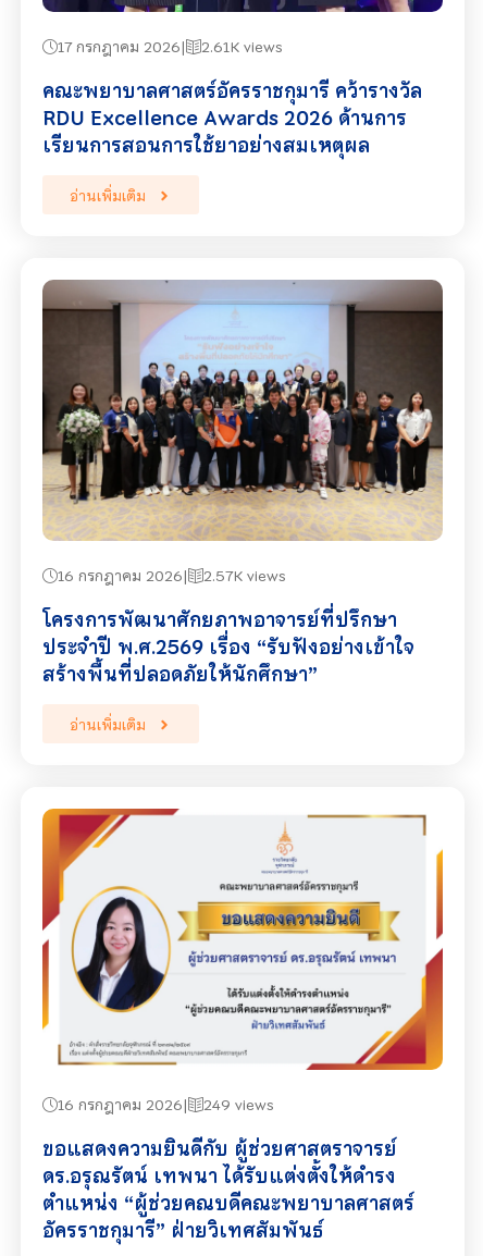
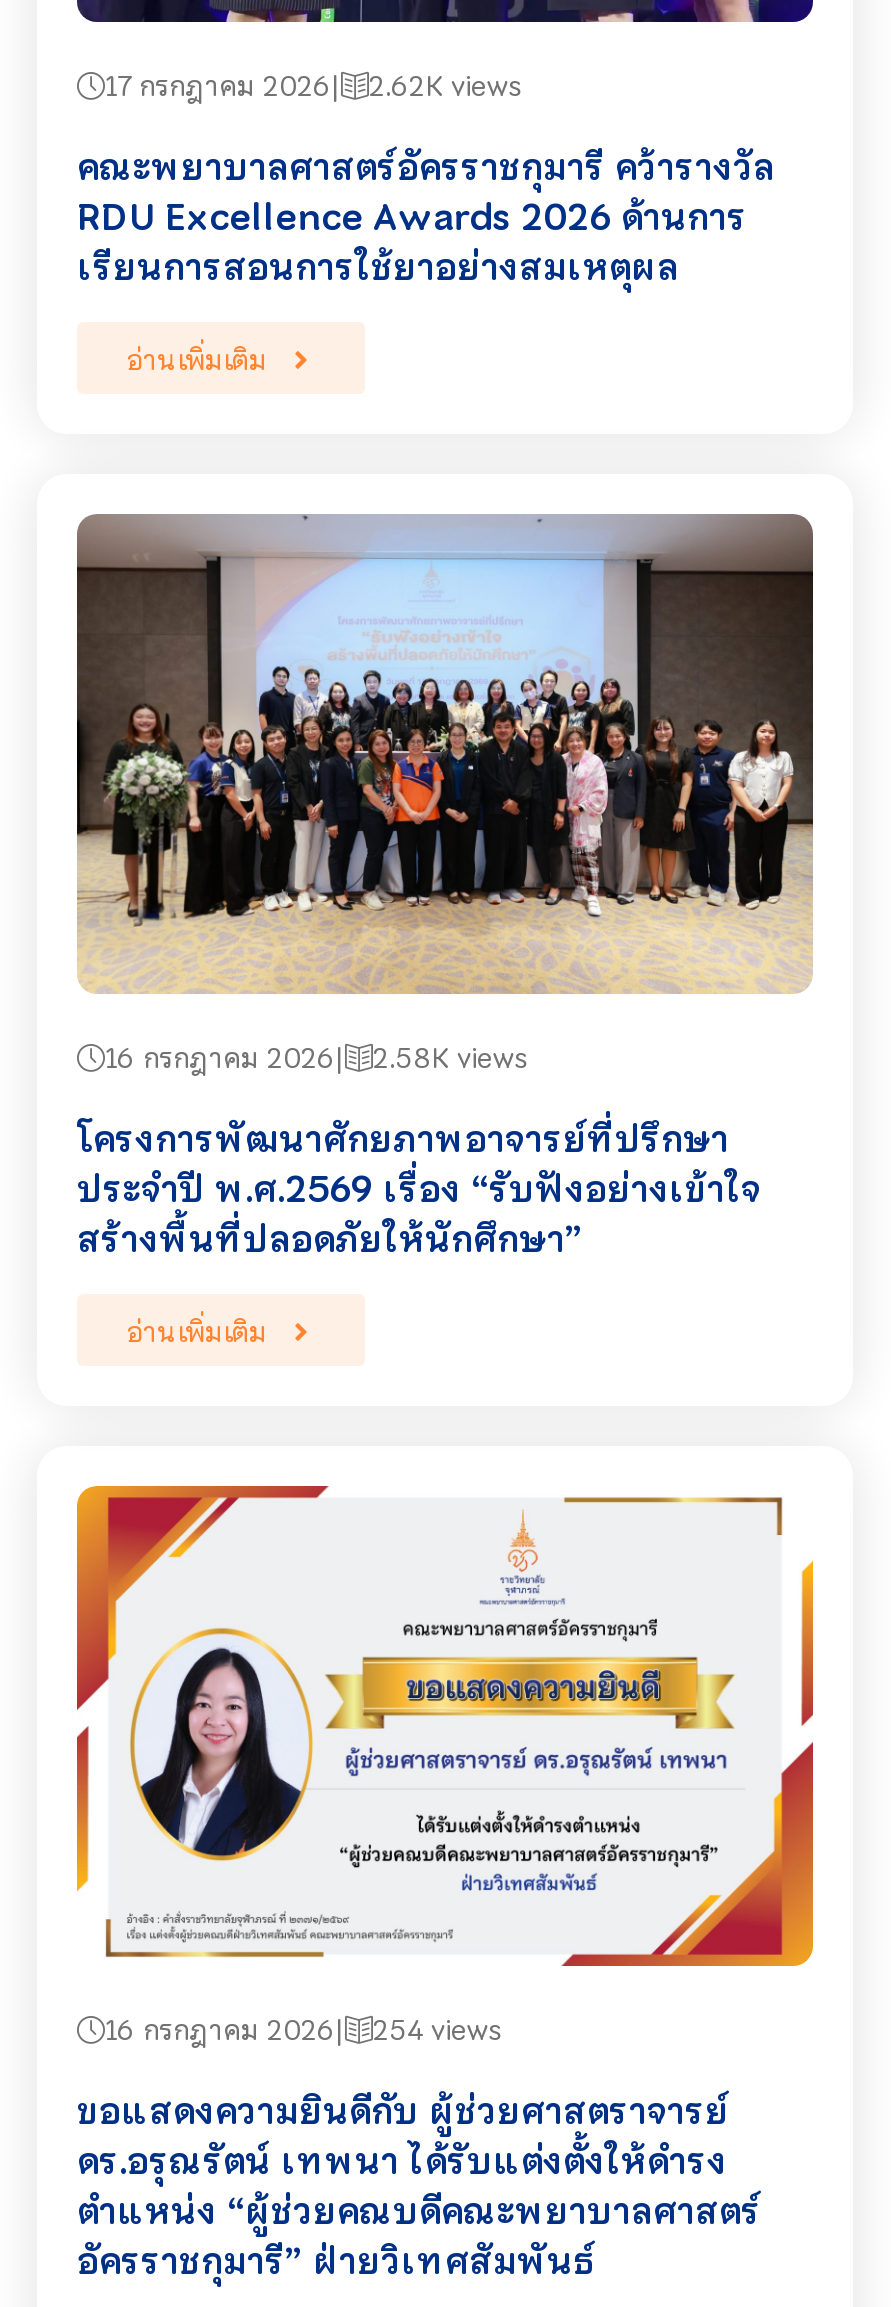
[58,35,283,59] 17 กรกฎาคม 2026 2.61K views -> [105,64,523,108] 17 กรกฎาคม 2026 2.62K views
[58,564,286,588] 16 กรกฎาคม 2026 2.57K views -> [105,1036,529,1080] 16 กรกฎาคม 2026 2.58K views
[58,1093,274,1117] 16 กรกฎาคม 2026 249 views -> [105,2008,503,2052] 16 กรกฎาคม 2026 254 views

